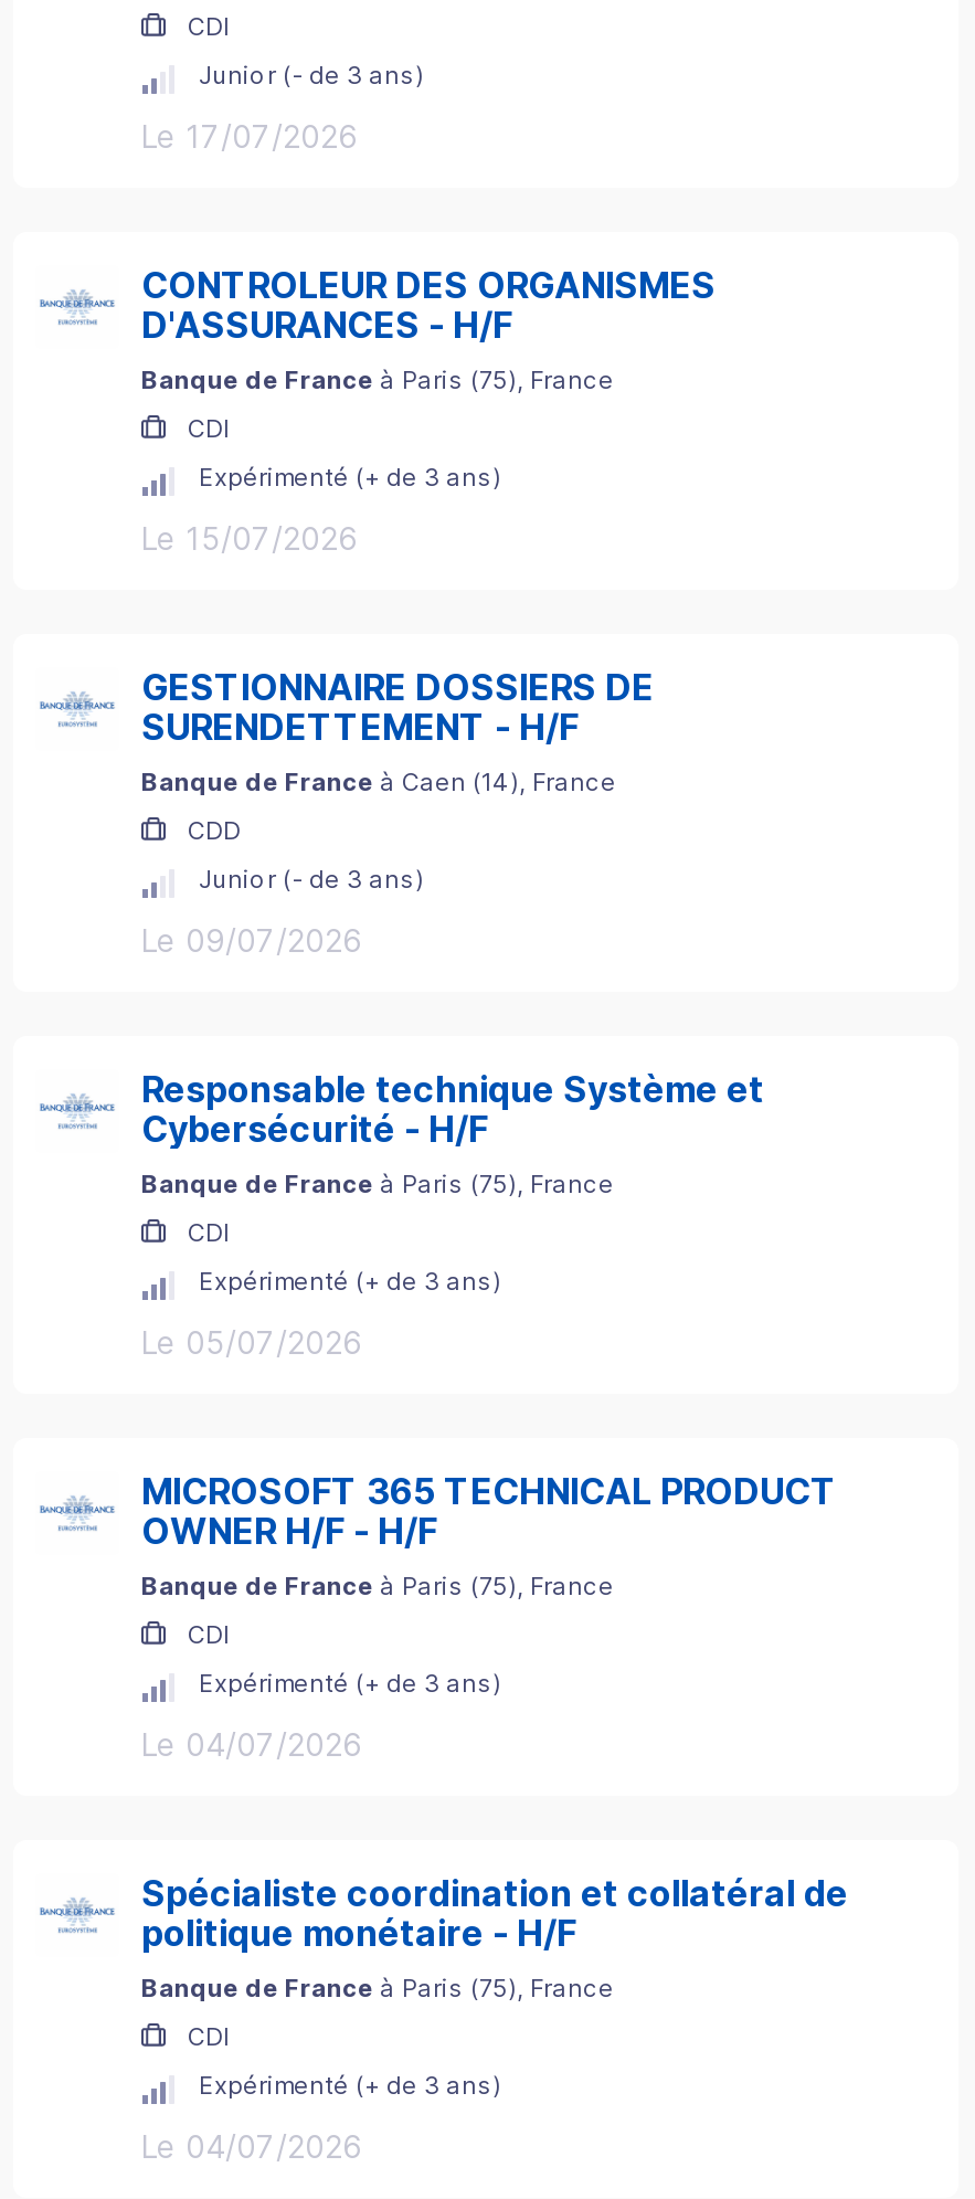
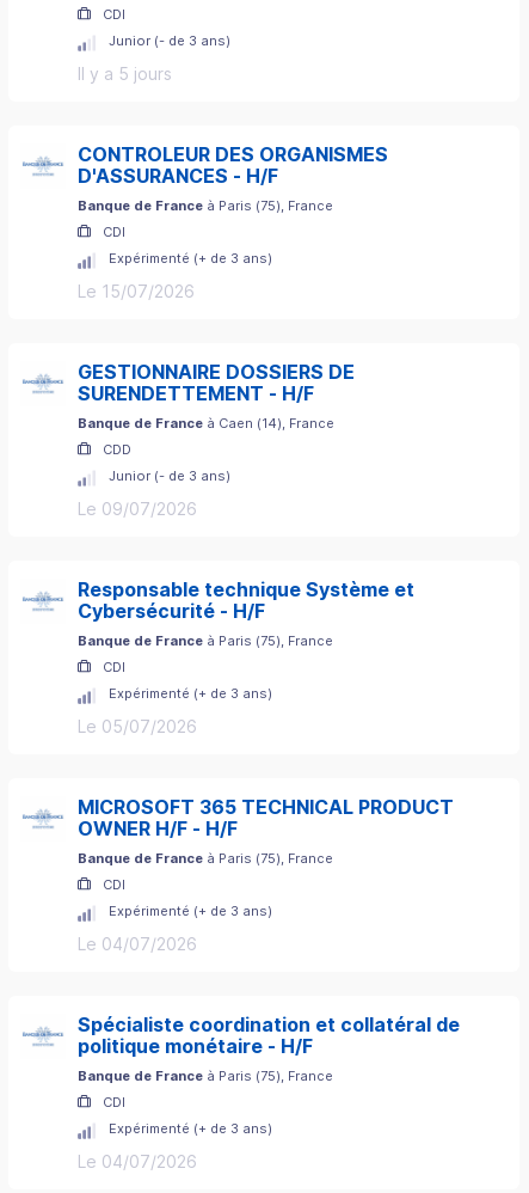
[141,117,358,155] Le 17/07/2026 -> [78,63,172,84] Il y a 5 jours

